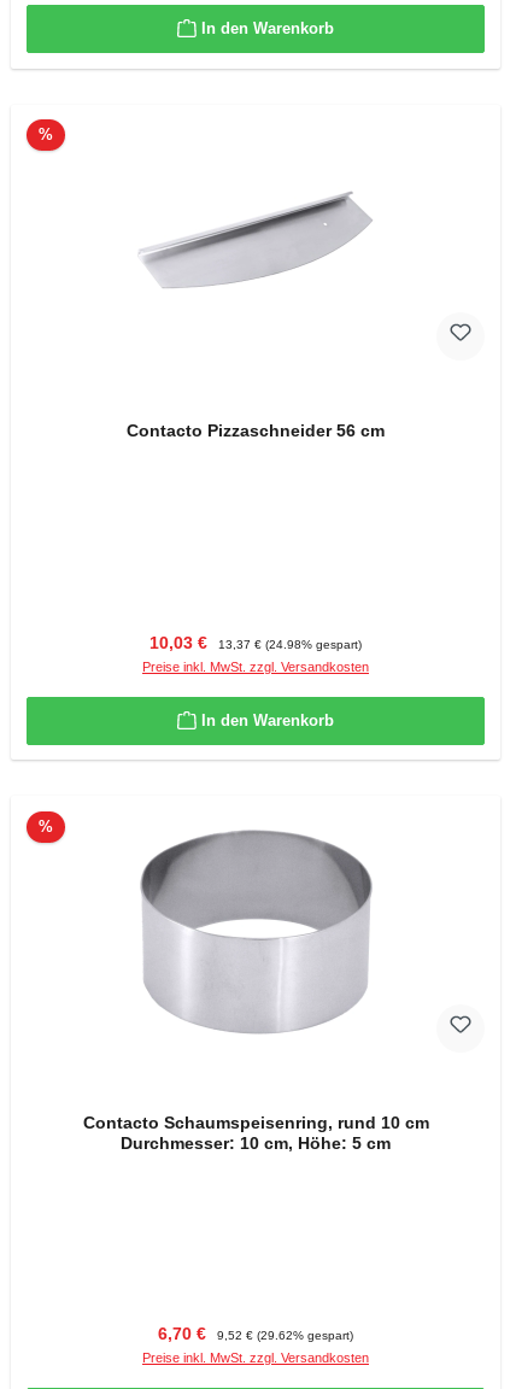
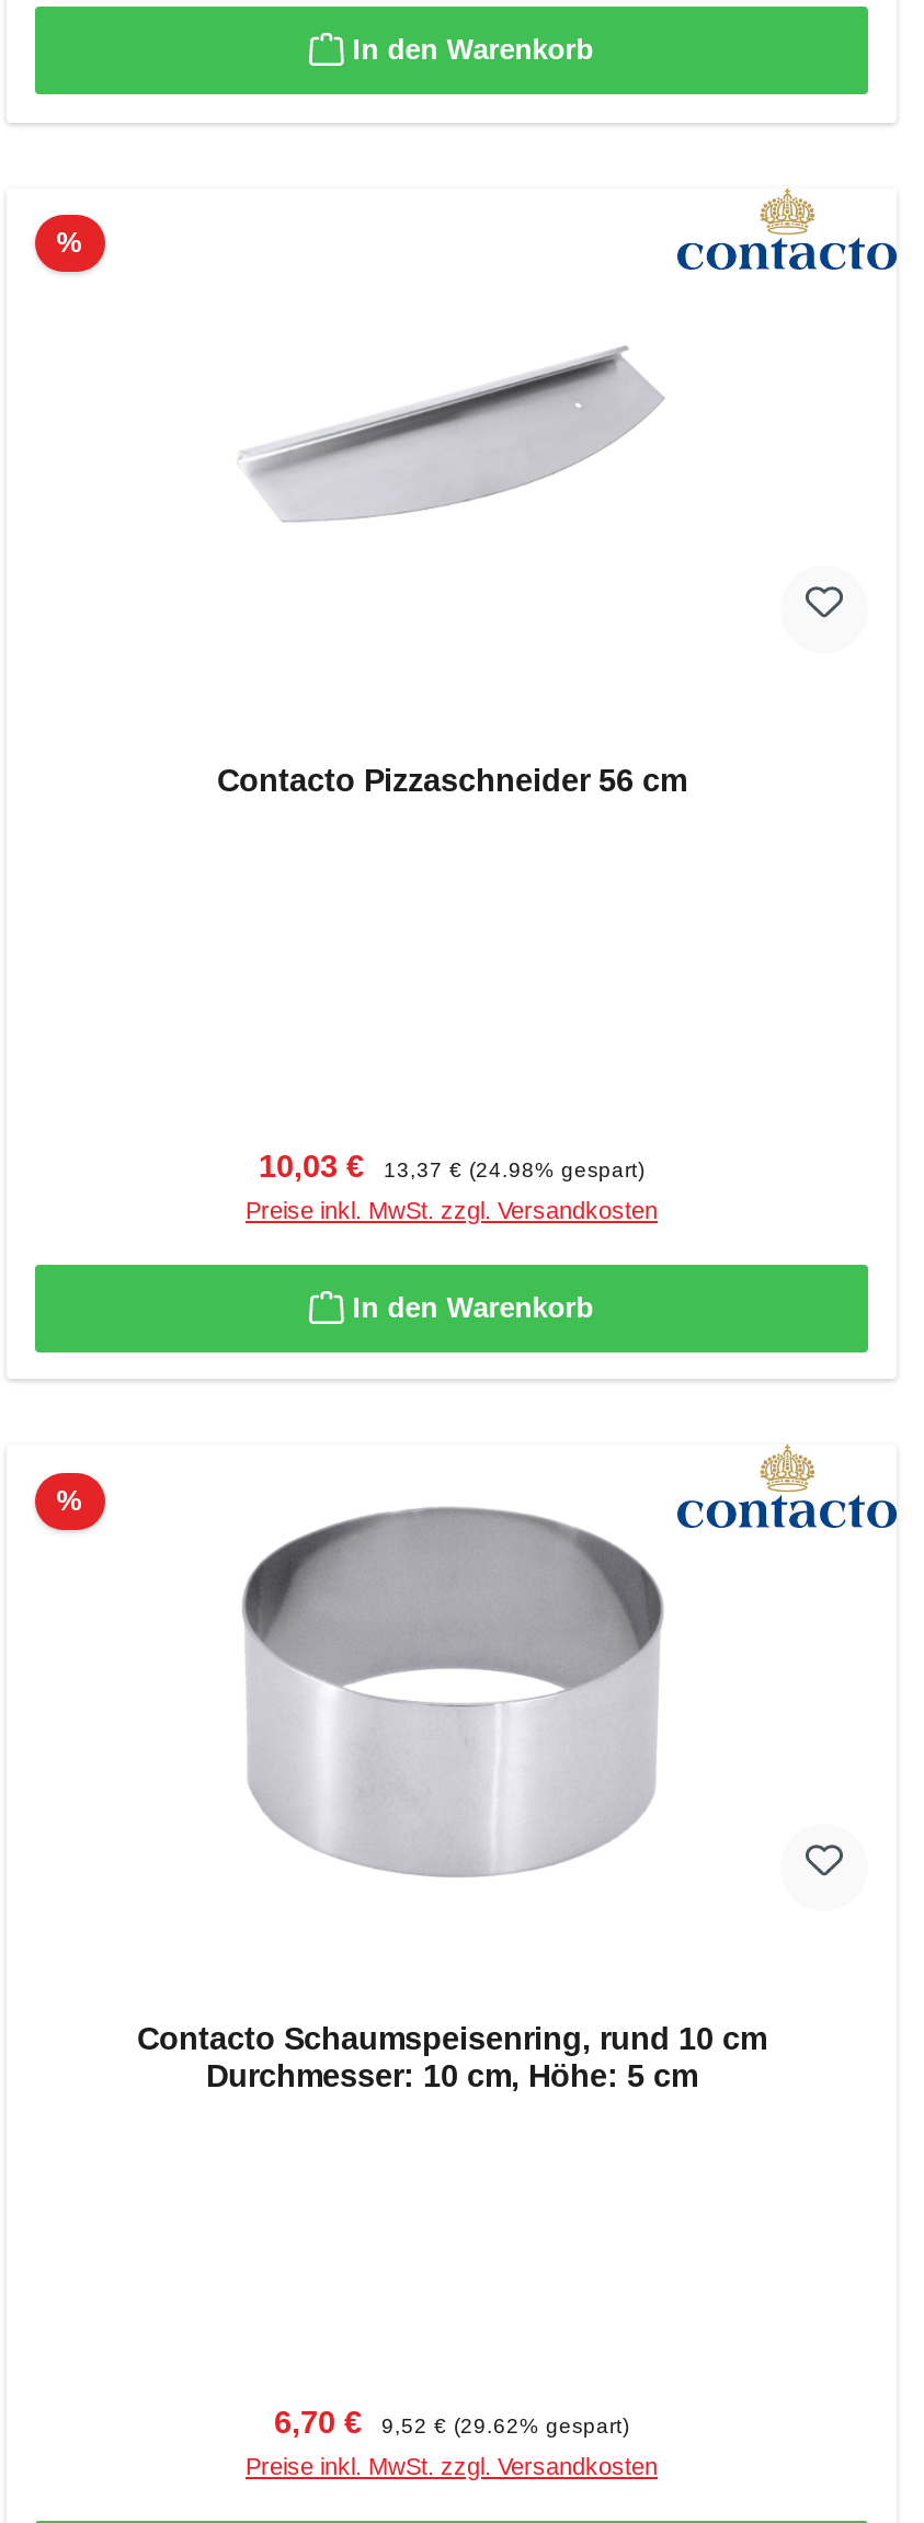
none -> [675,189,899,272] [image]
none -> [675,1445,899,1530] [image]

